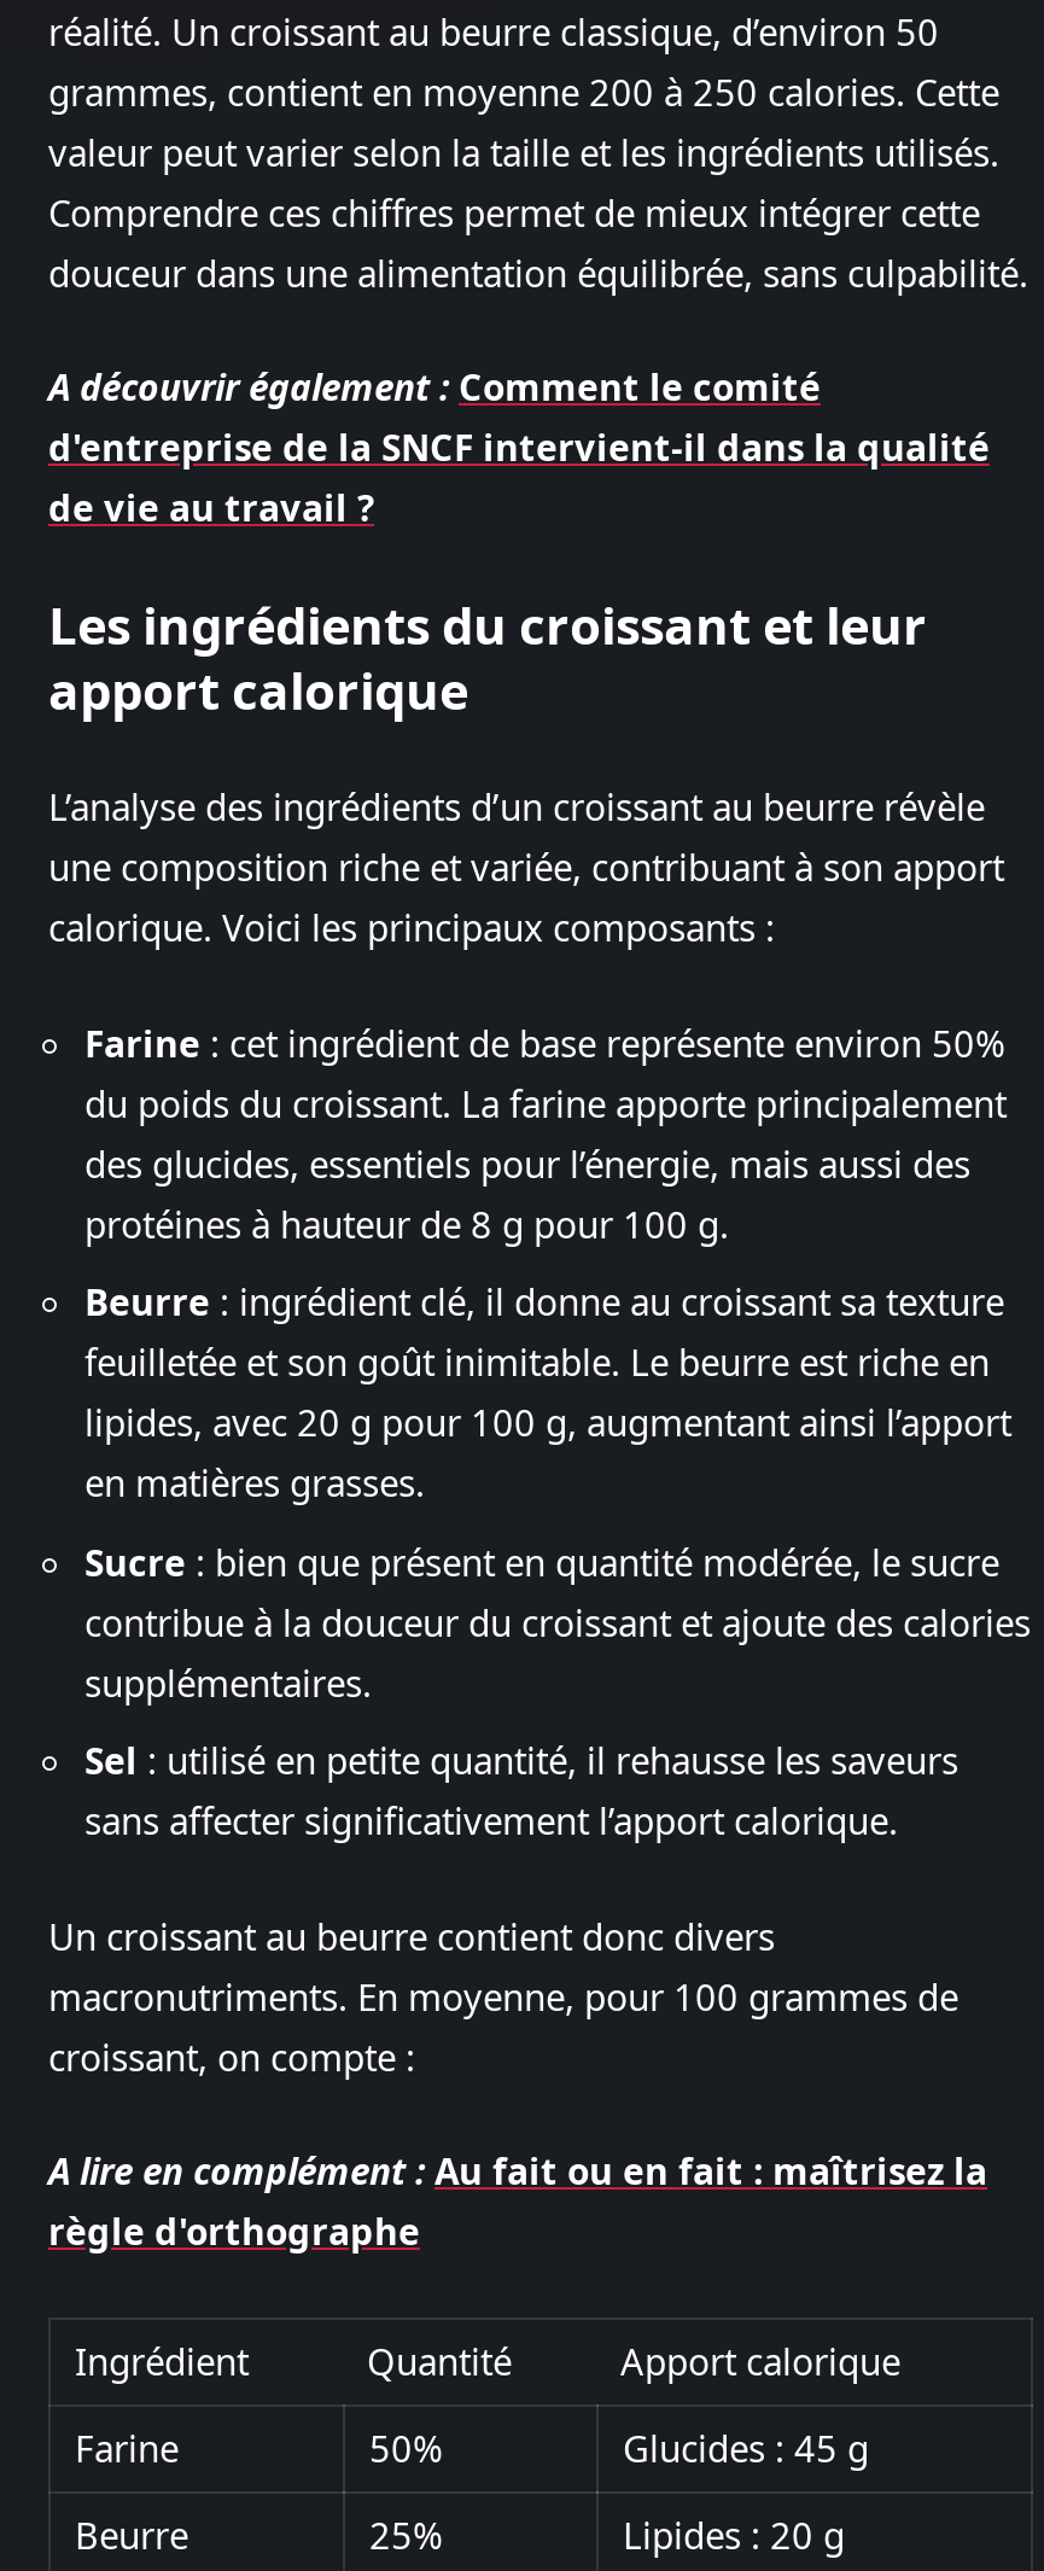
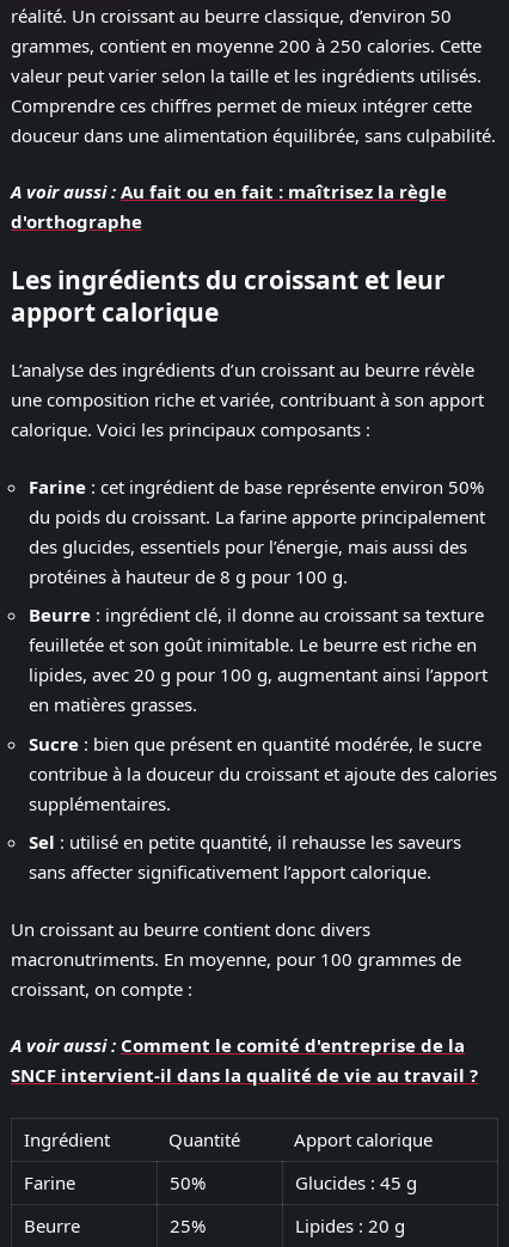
[48,363,990,532] A découvrir également : Comment le comité | d'entreprise de la SNCF intervient-il dans la qualité | de vie au travail ? -> [11,180,447,234] A voir aussi : Au fait ou en fait : maîtrisez la règle | d'orthographe
[48,2147,987,2256] A lire en complément : Au fait ou en fait : maîtrisez la | règle d'orthographe -> [11,1033,478,1087] A voir aussi : Comment le comité d'entreprise de la | SNCF intervient-il dans la qualité de vie au travail ?

